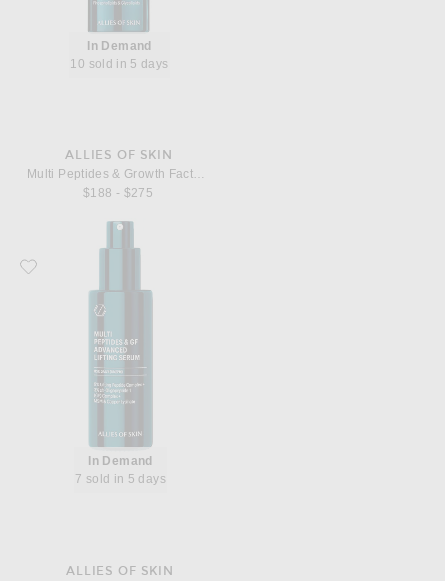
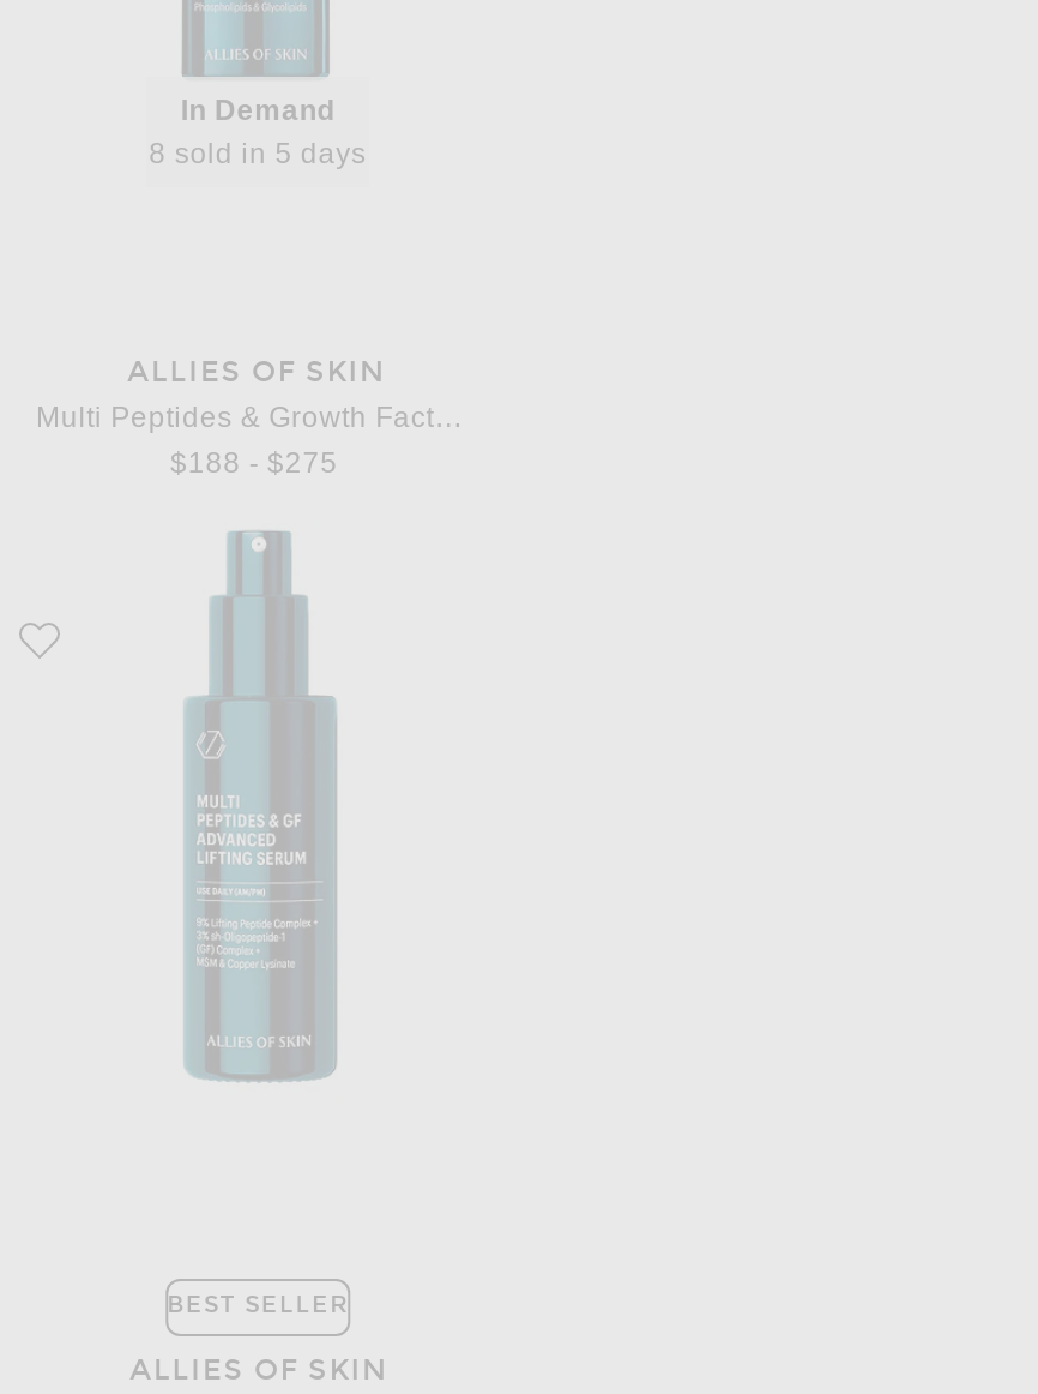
[70,56,169,70] 10 sold in 5 days -> [149,136,367,169] 8 sold in 5 days
[75,454,166,486] In Demand | 7 sold in 5 days -> [167,1292,349,1320] BEST SELLER

